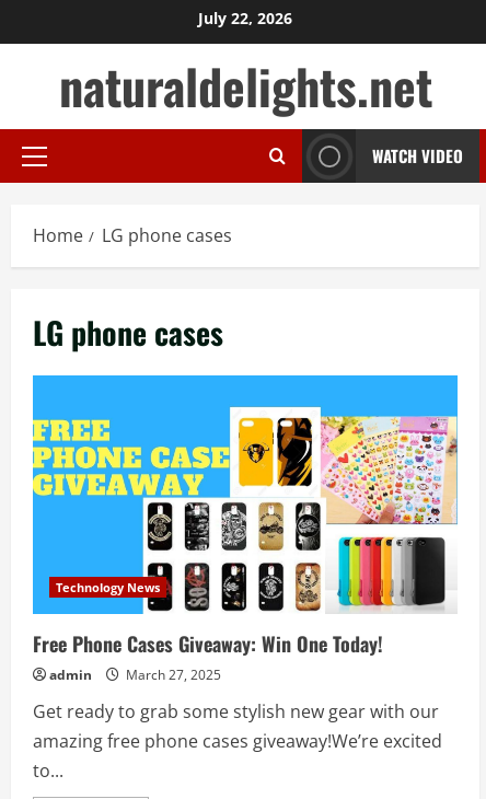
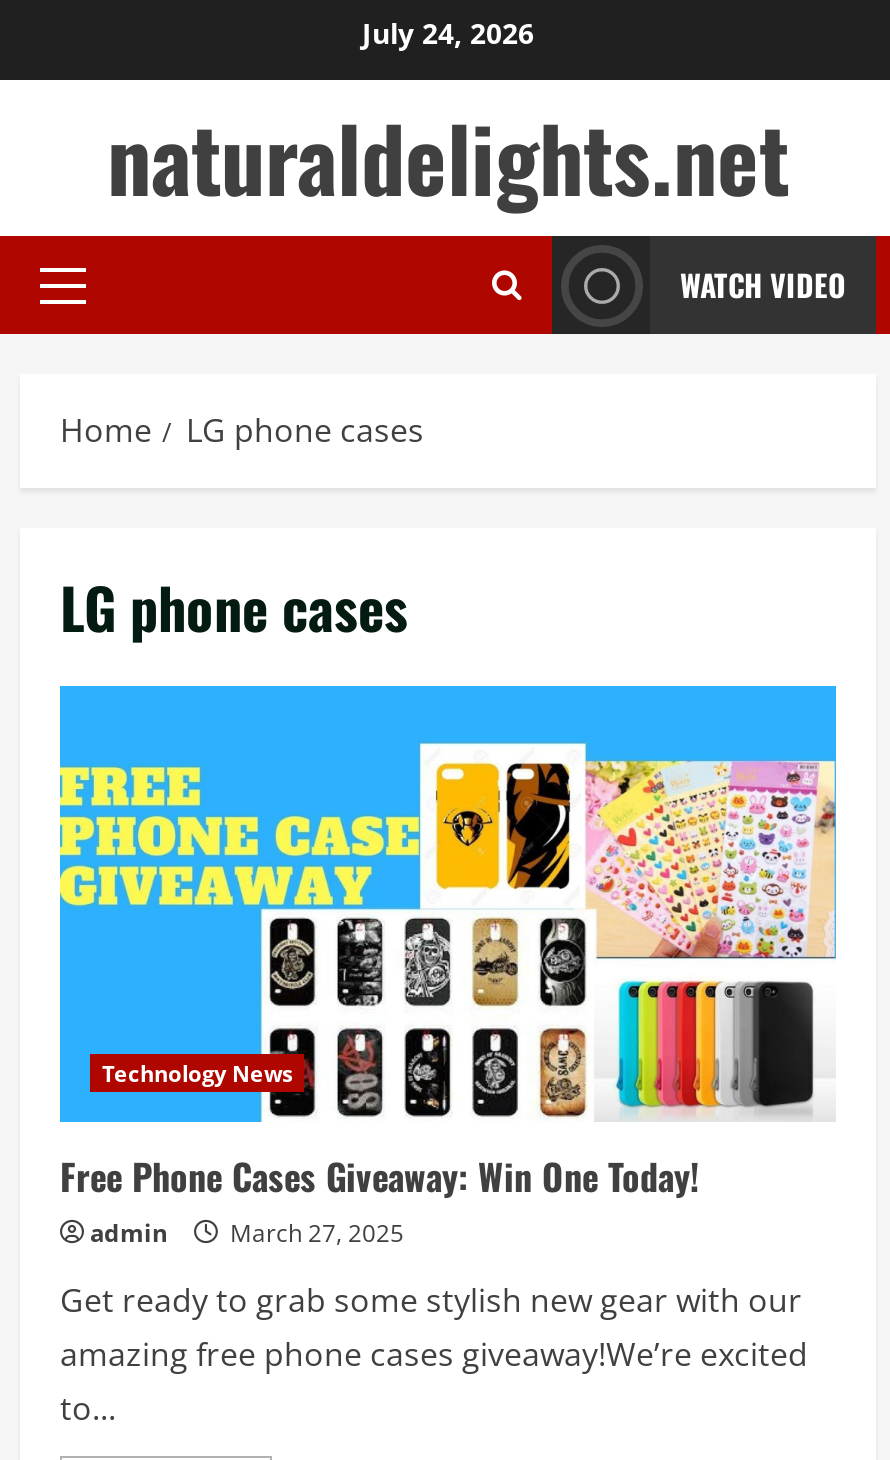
[198,8,292,29] July 22, 2026 -> [362,14,534,52] July 24, 2026

